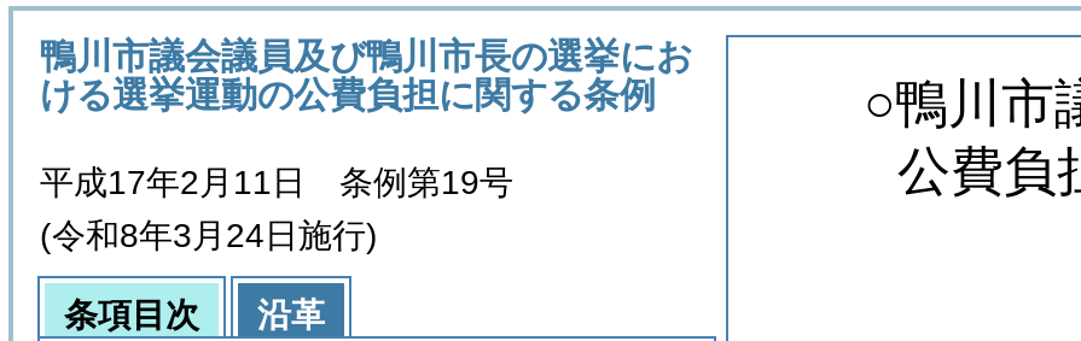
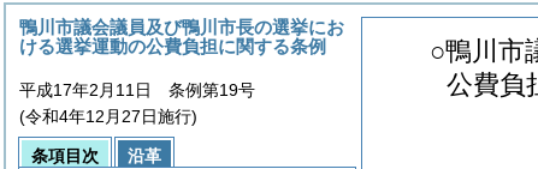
[40,216,378,254] (令和8年3月24日施行) -> [19,107,197,126] (令和4年12月27日施行)

